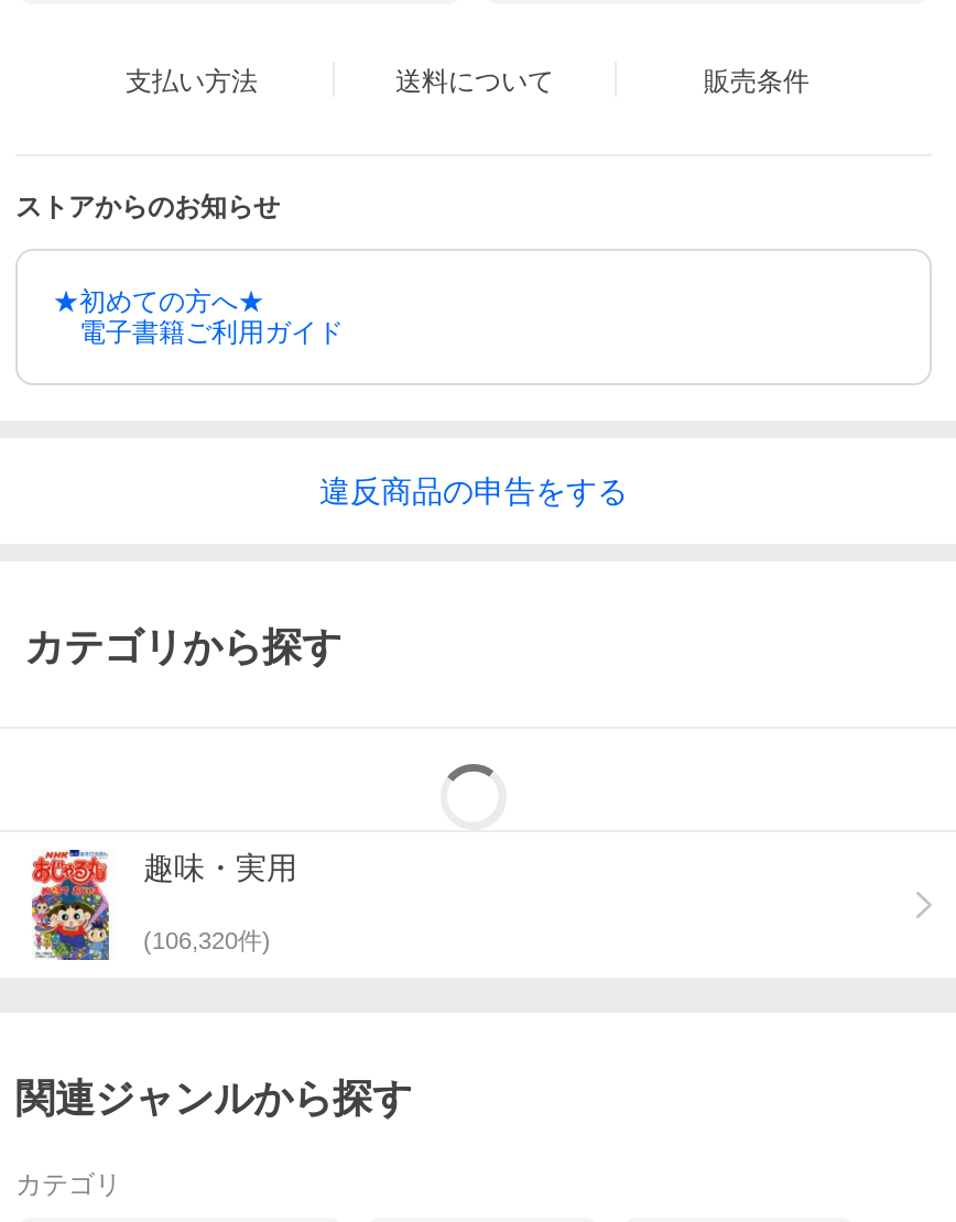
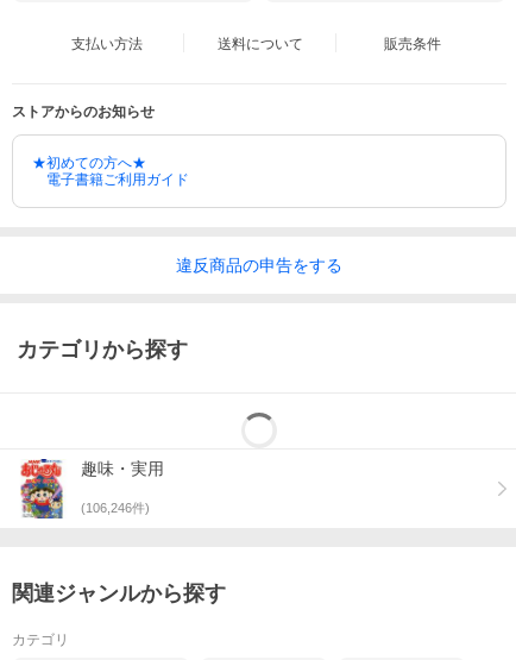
[143,927,271,954] (106,320件) -> [81,501,150,515] (106,246件)

